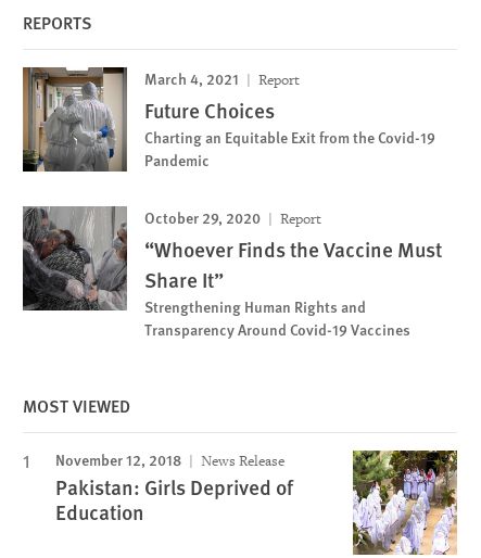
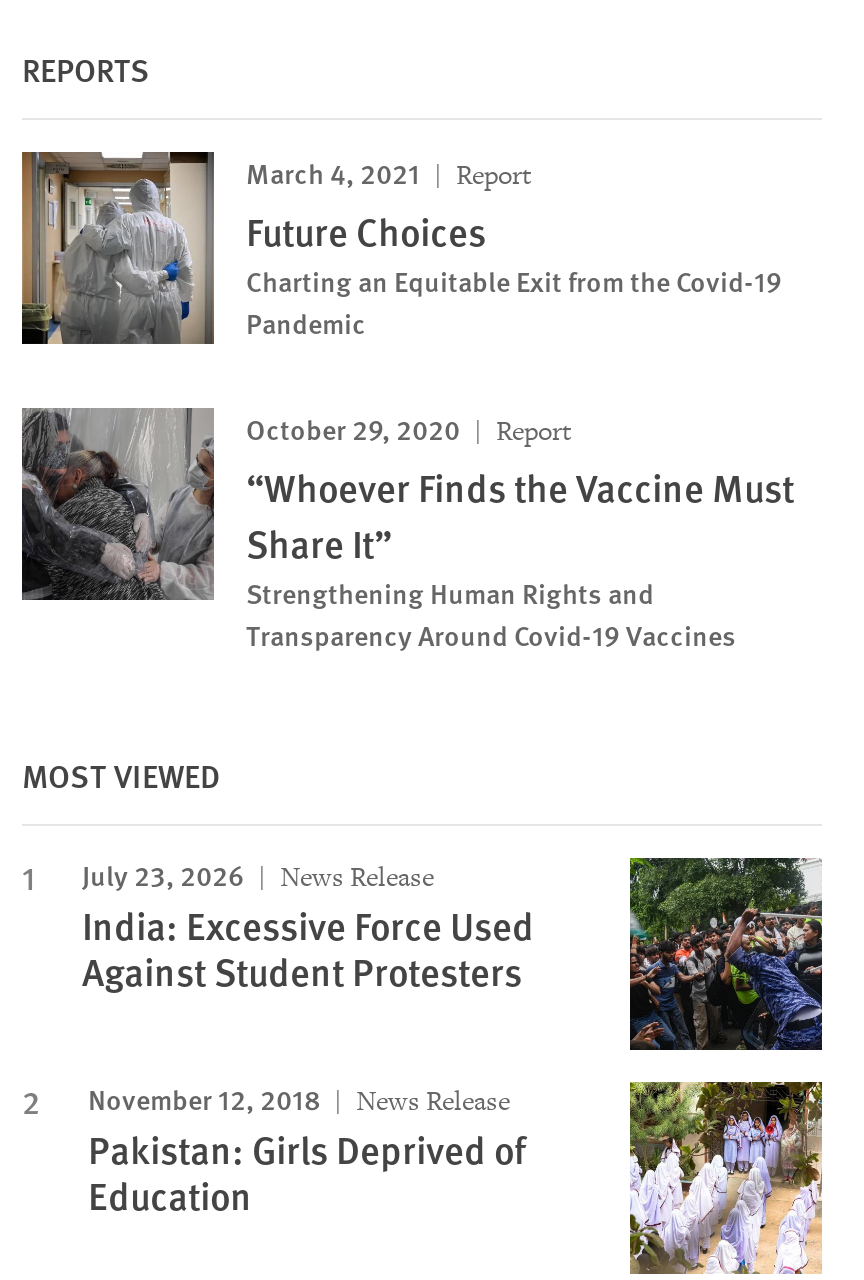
none -> [82,854,534,998] July 23, 2026 | News Release | India: Excessive Force Used | Against Student Protesters
none -> [628,856,824,1052] [image]

